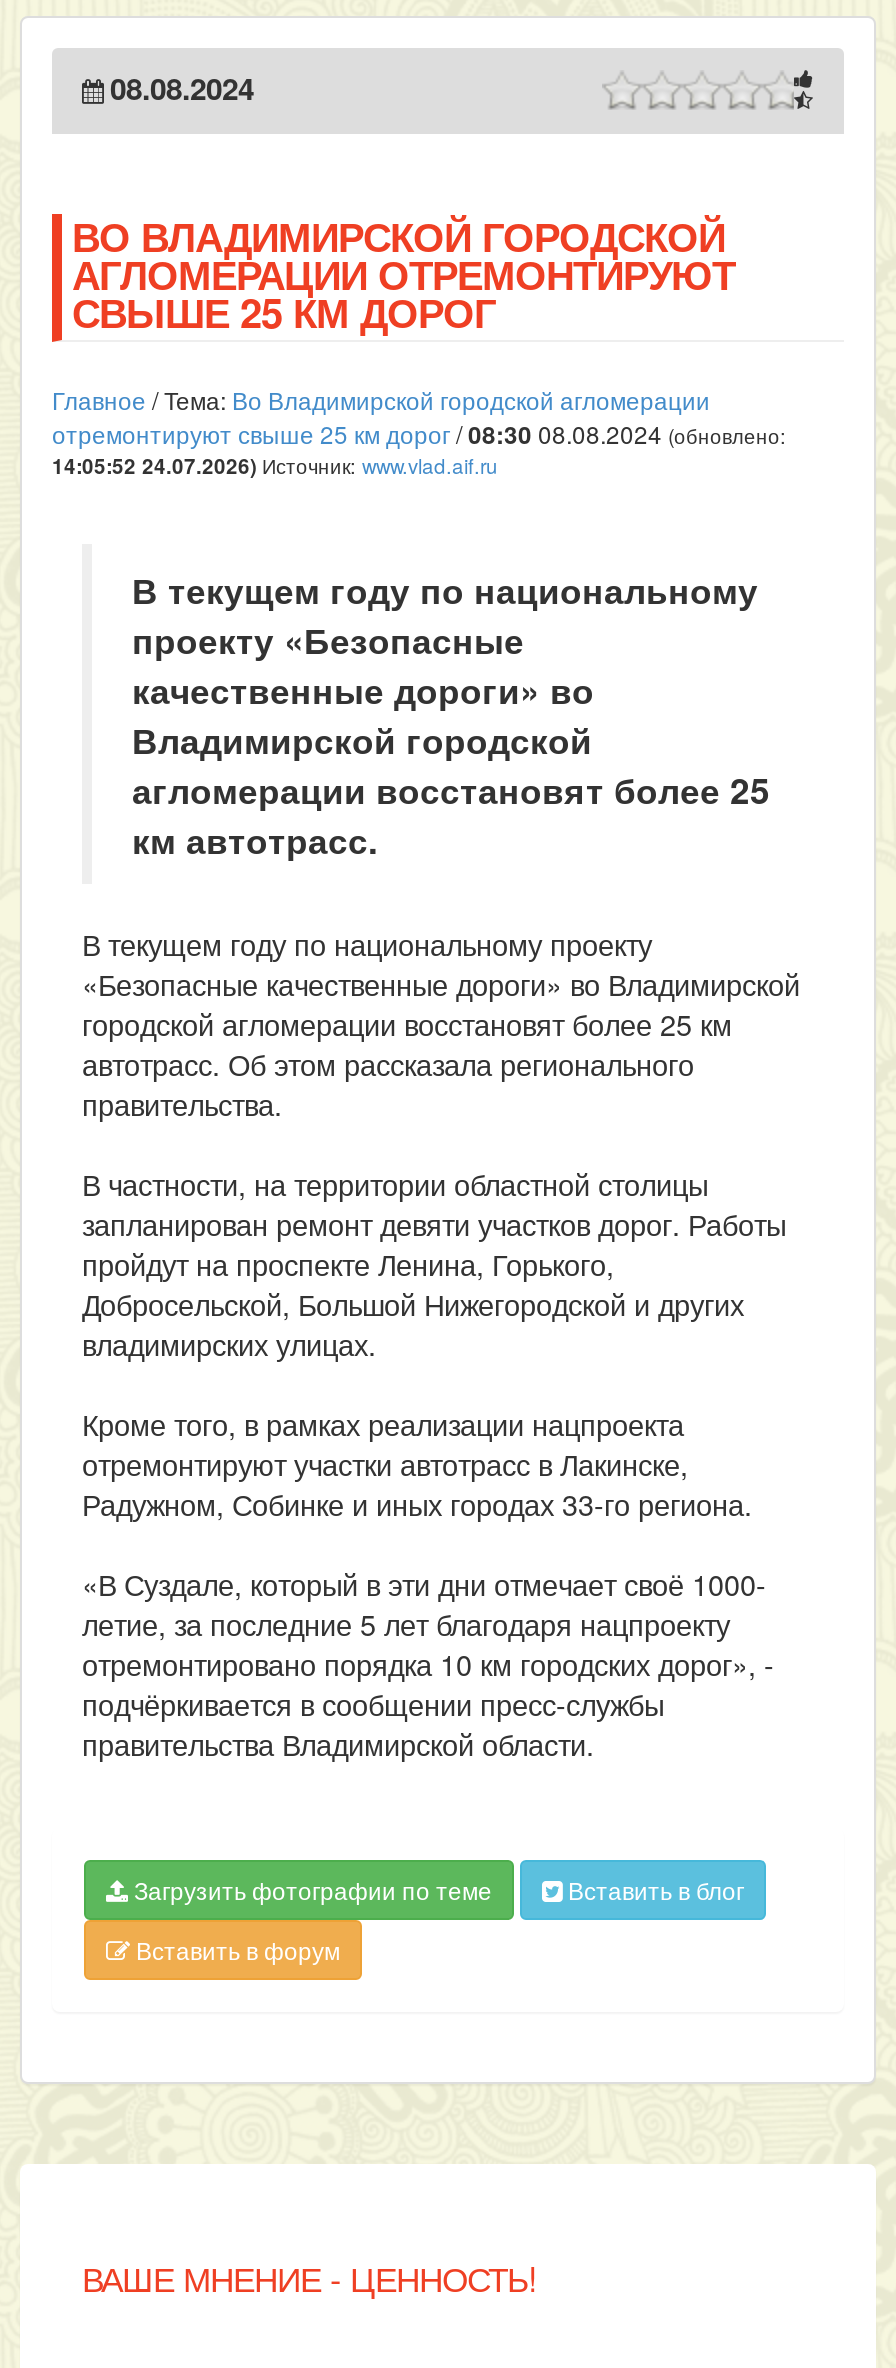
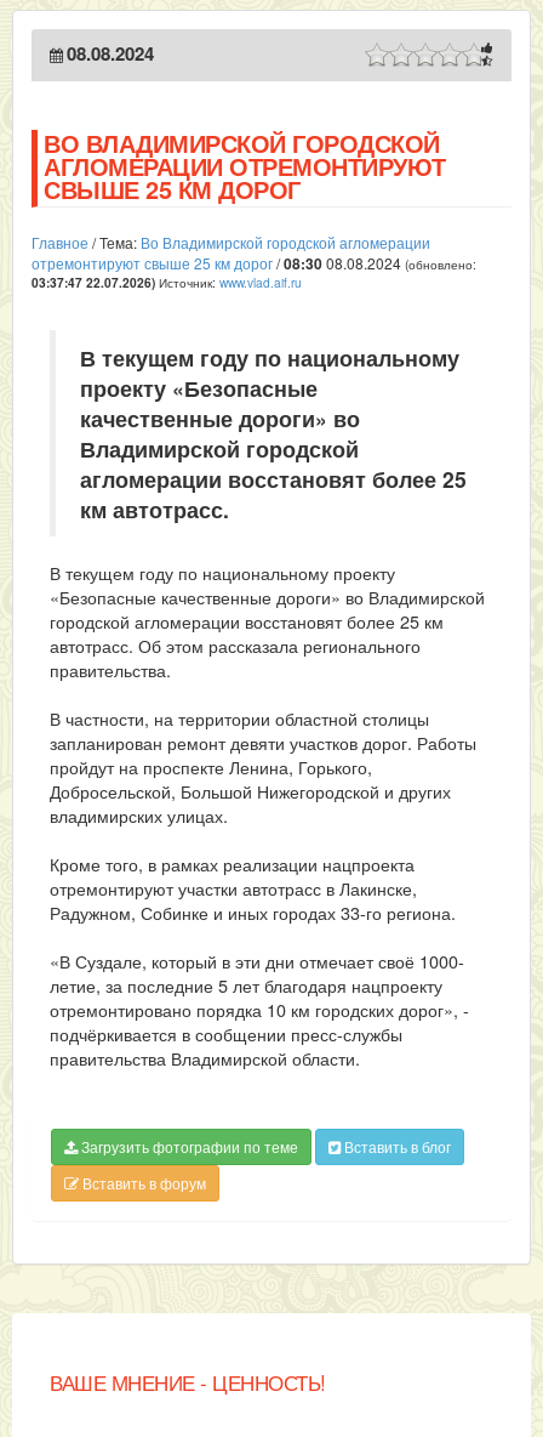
[52,450,498,480] 14:05:52 24.07.2026) Источник: www.vlad.aif.ru -> [32,273,302,291] 03:37:47 22.07.2026) Источник: www.vlad.aif.ru

